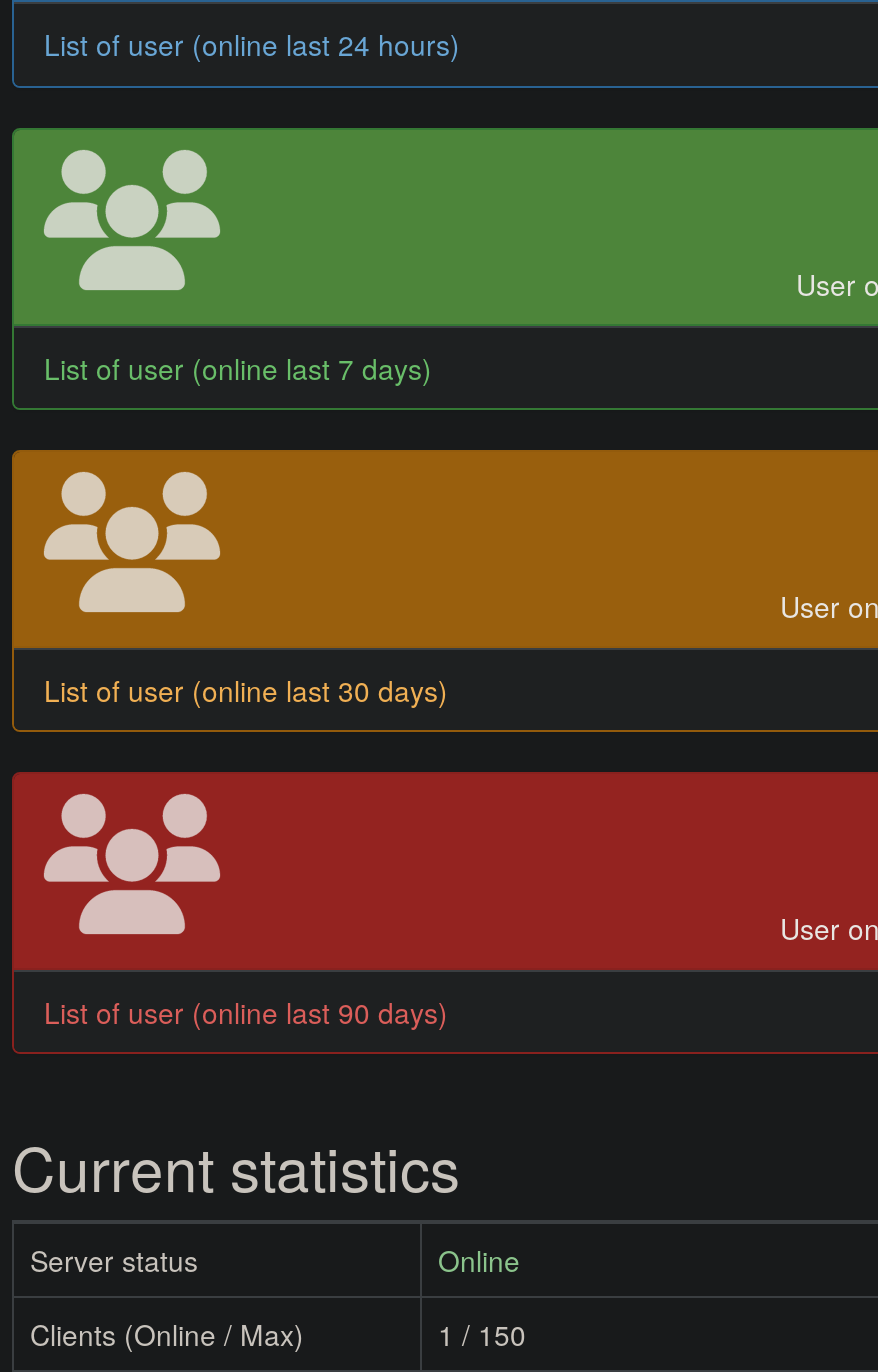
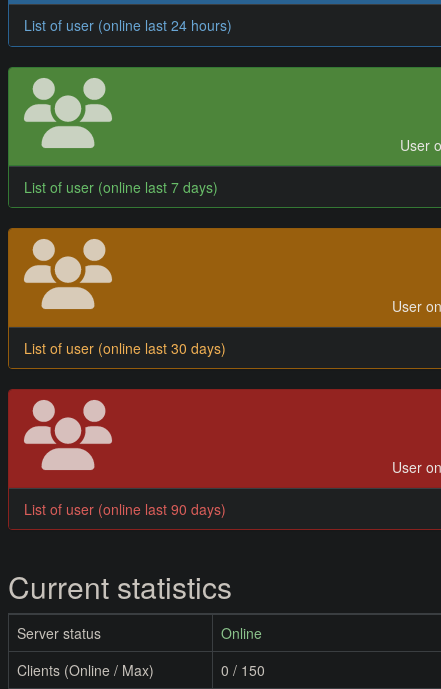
[438,1315,526,1355] 1 / 150 -> [221,660,265,680] 0 / 150

